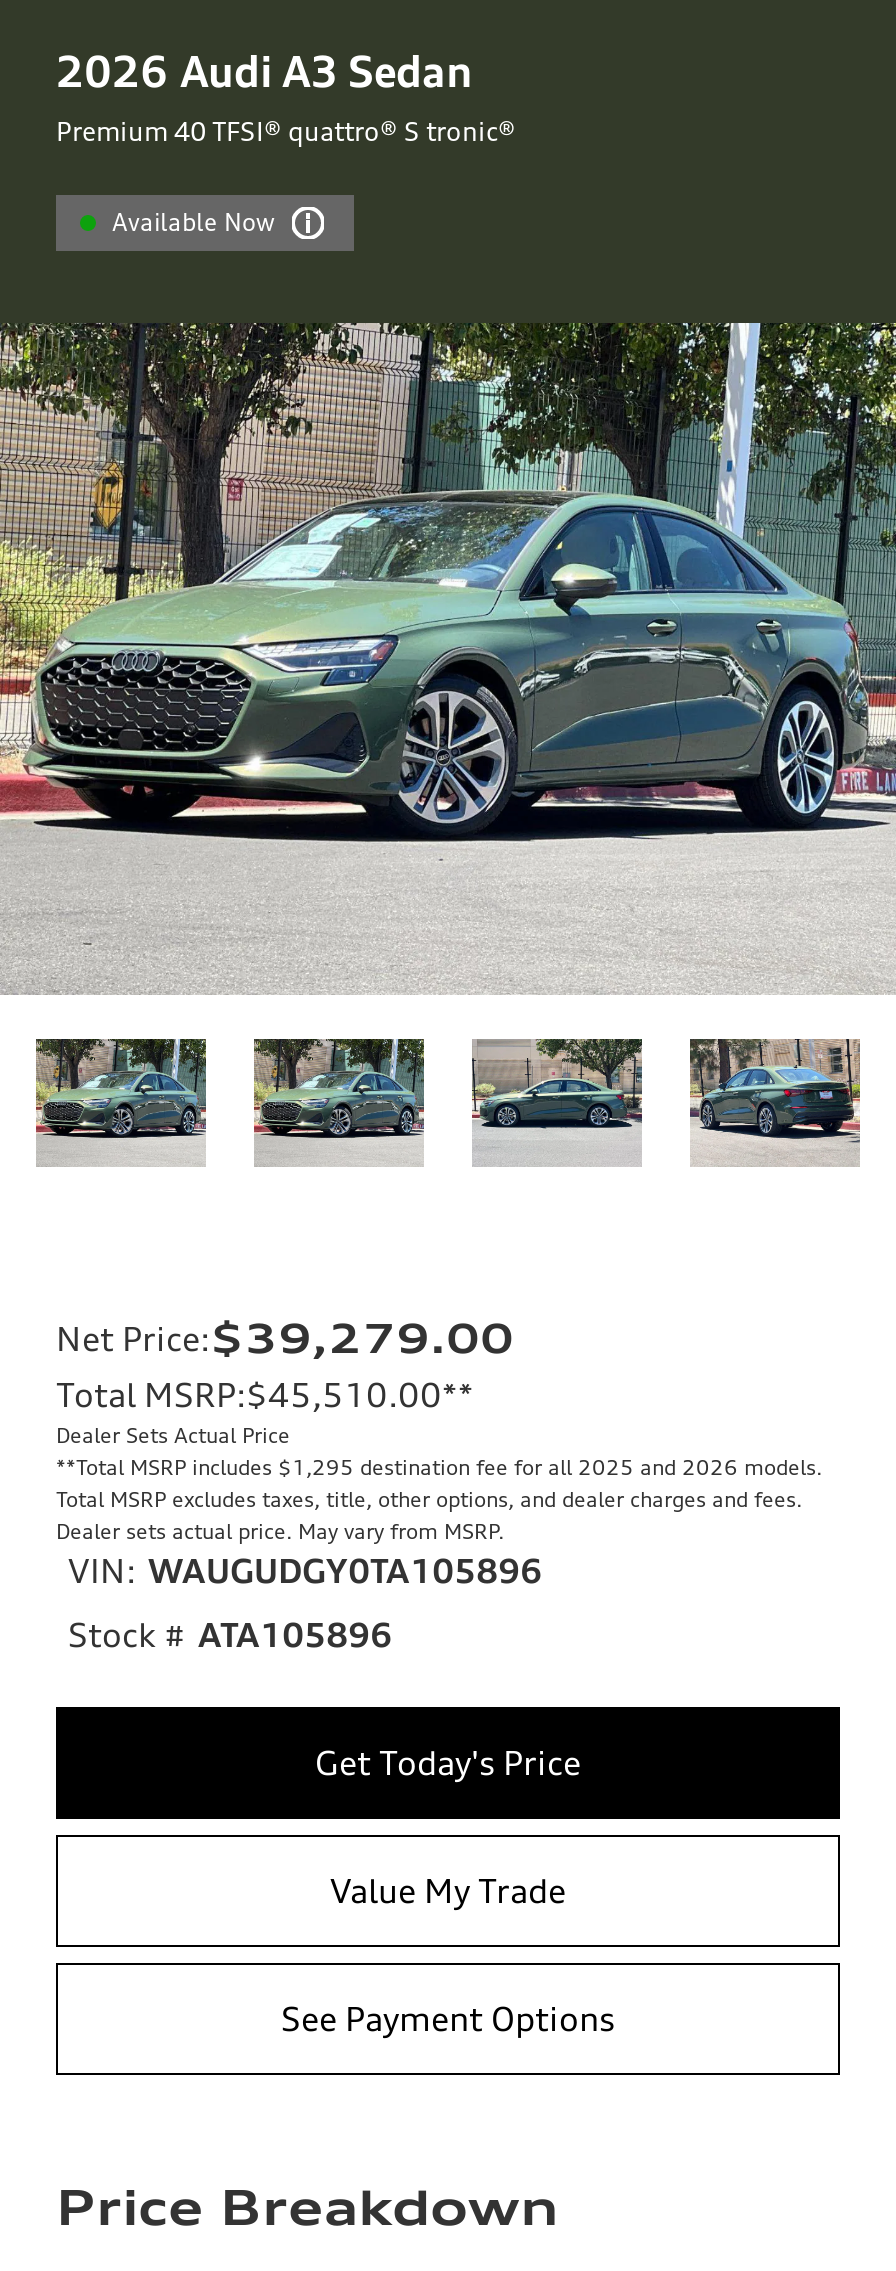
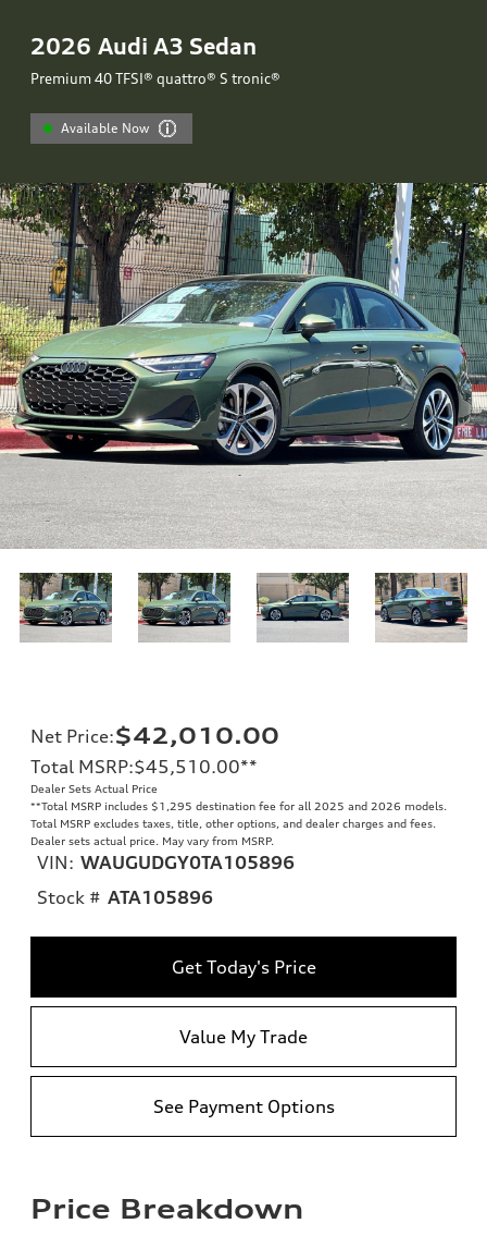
[56,1313,514,1363] Net Price:$39,279.00 -> [30,722,279,749] Net Price:$42,010.00

